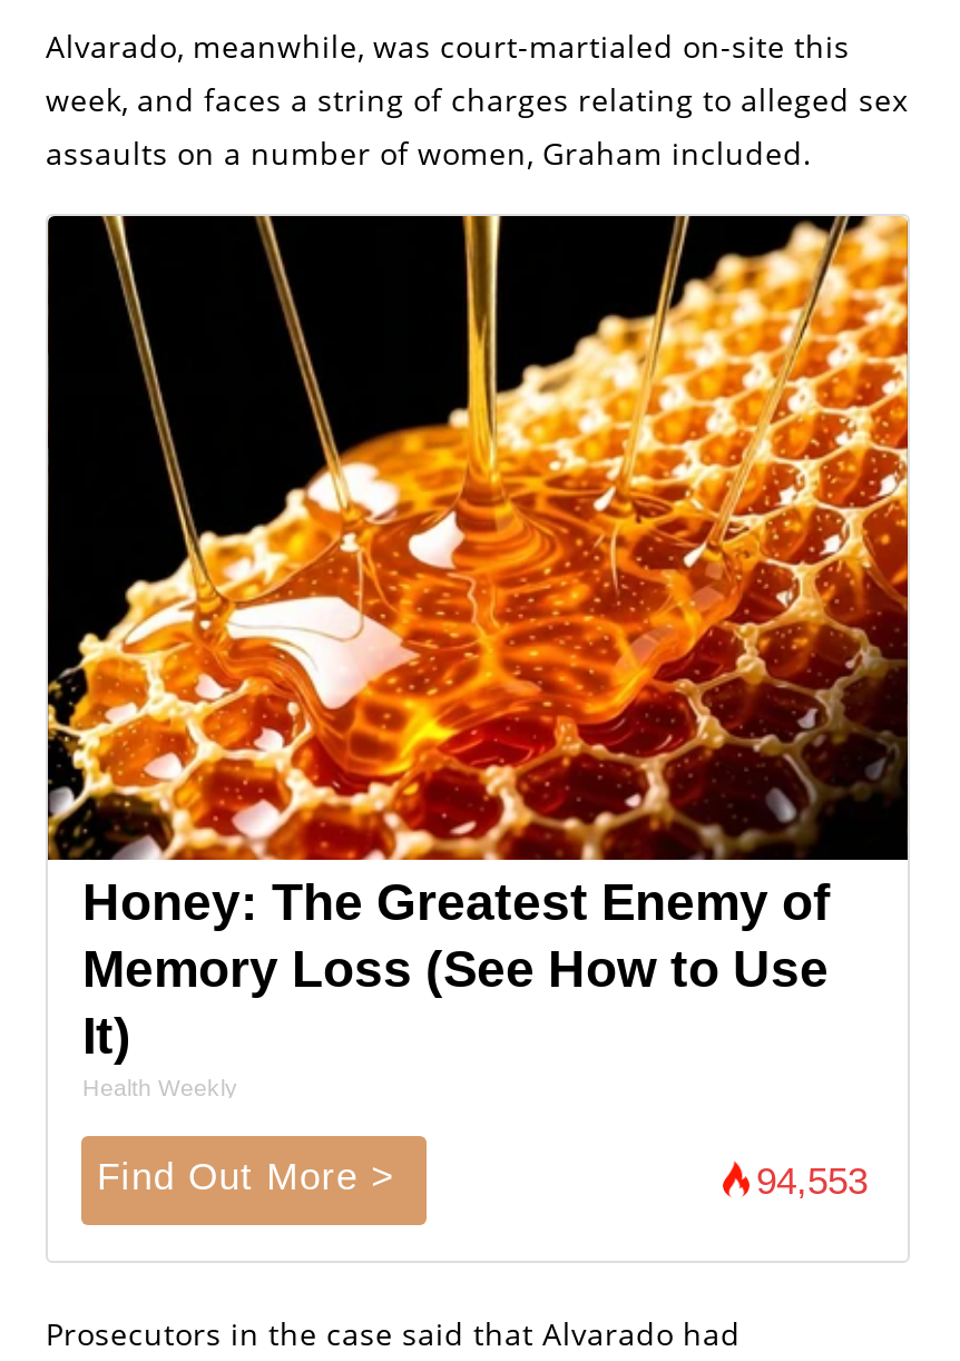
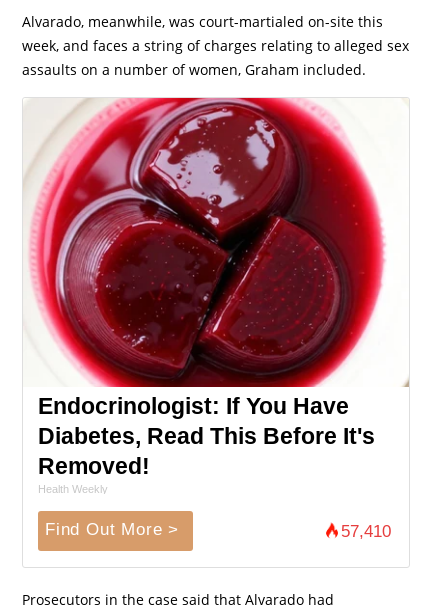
[46,214,910,1064] [image] | Honey: The Greatest Enemy of | Memory Loss (See How to Use | It) -> [23,97,409,479] [image] | Endocrinologist: If You Have | Diabetes, Read This Before It's | Removed!
[756,1160,868,1202] 94,553 -> [341,522,391,541] 57,410

